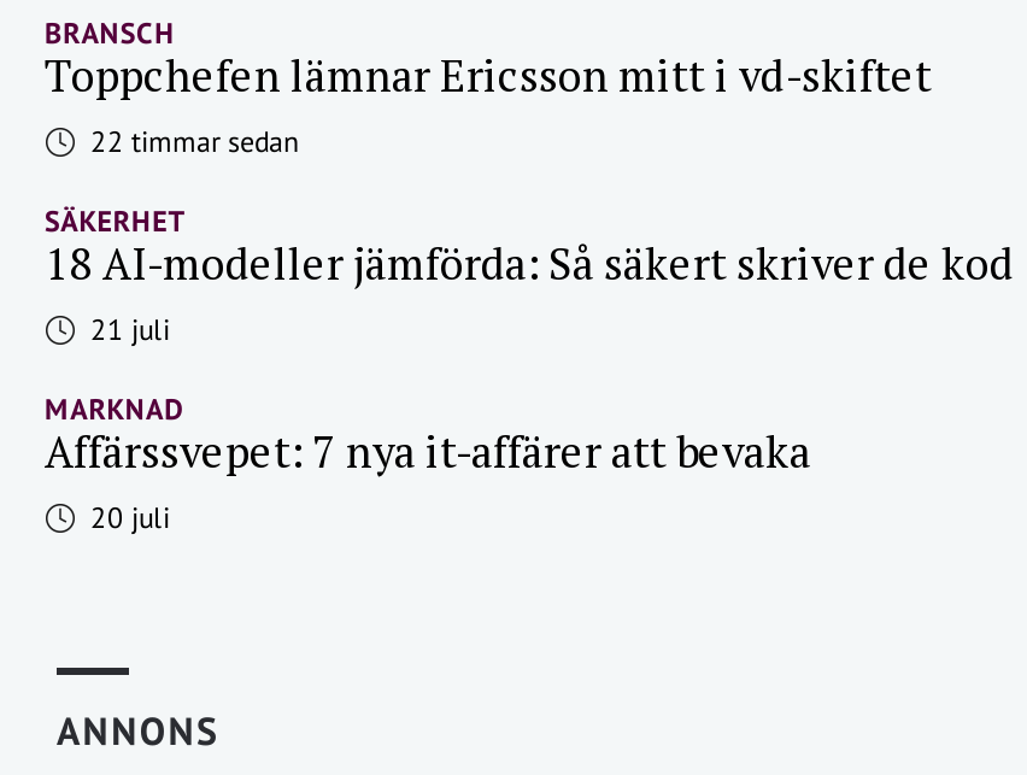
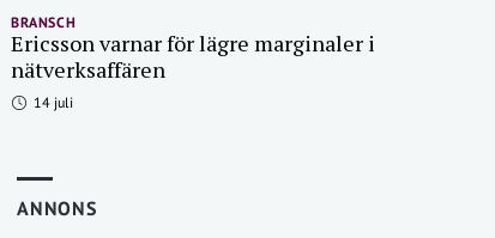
[45,46,1014,535] Toppchefen lämnar Ericsson mitt i vd-skiftet | 22 timmar sedan | SÄKERHET | 18 AI-modeller jämförda: Så säkert skriver de kod | 21 juli | MARKNAD | Affärssvepet: 7 nya it-affärer att bevaka | 20 juli -> [11,29,375,111] Ericsson varnar för lägre marginaler i | nätverksaffären | 14 juli

